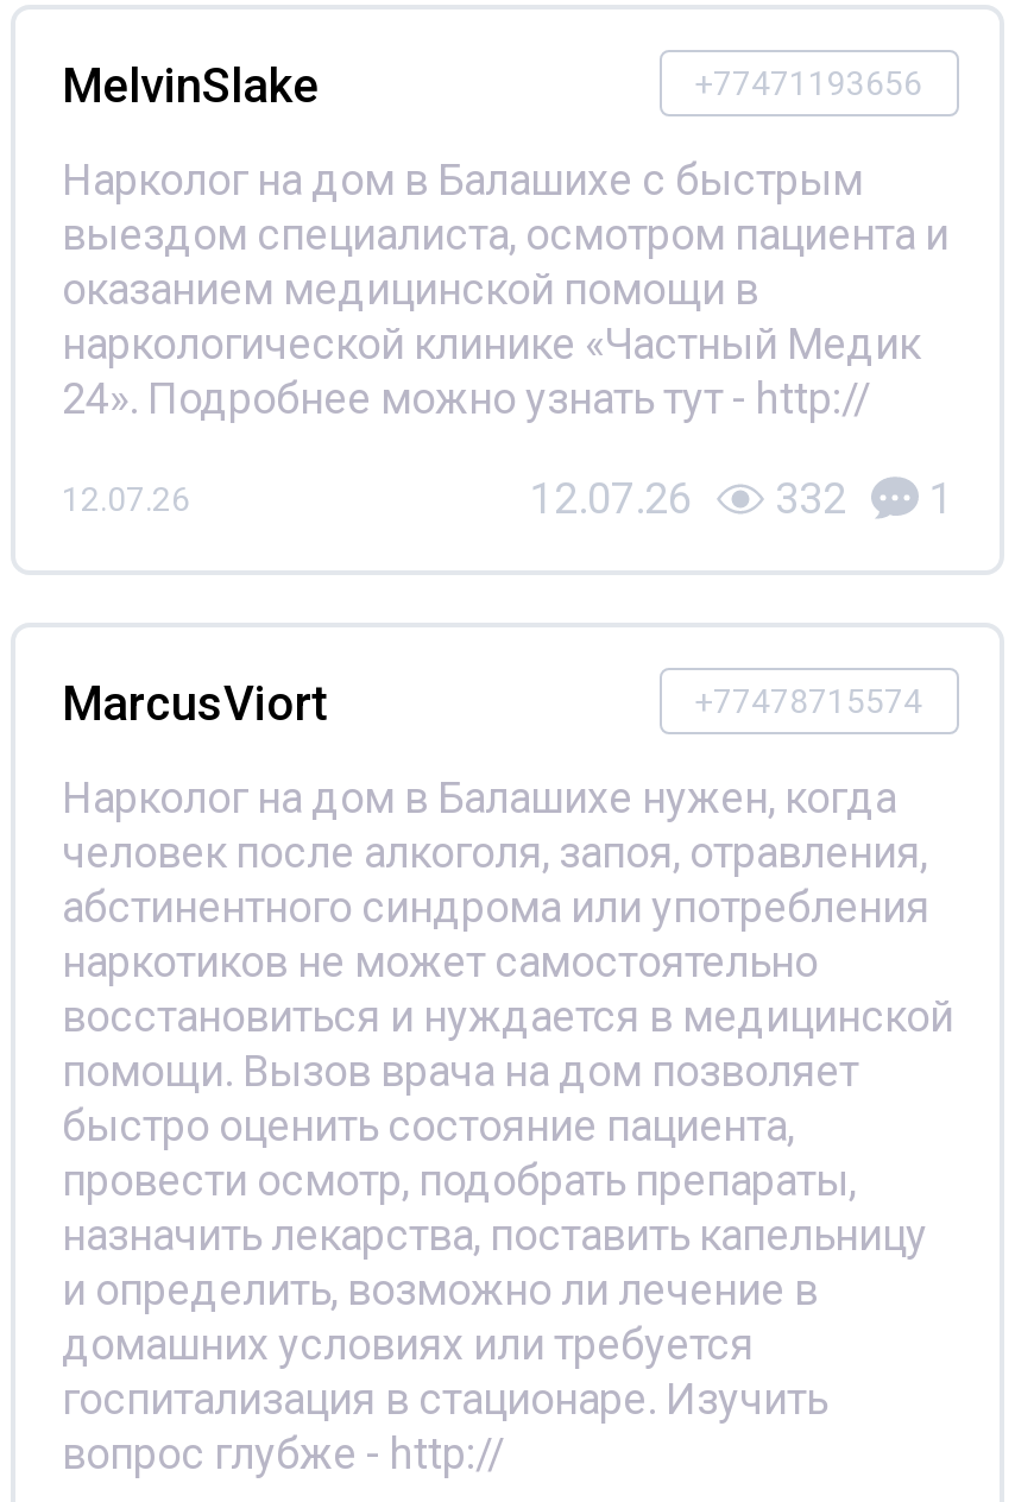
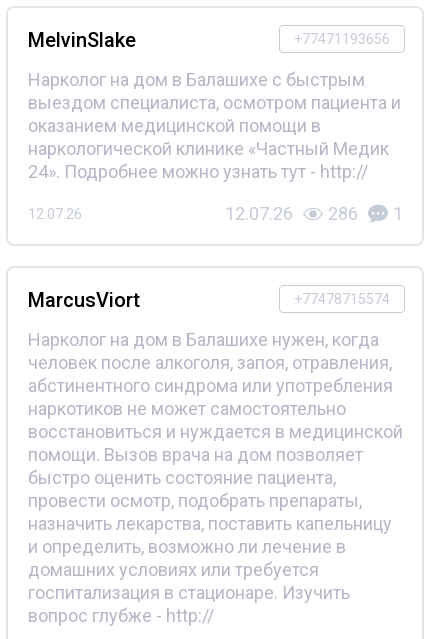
[530,474,953,524] 12.07.26 332 1 -> [224,203,402,224] 12.07.26 286 1

